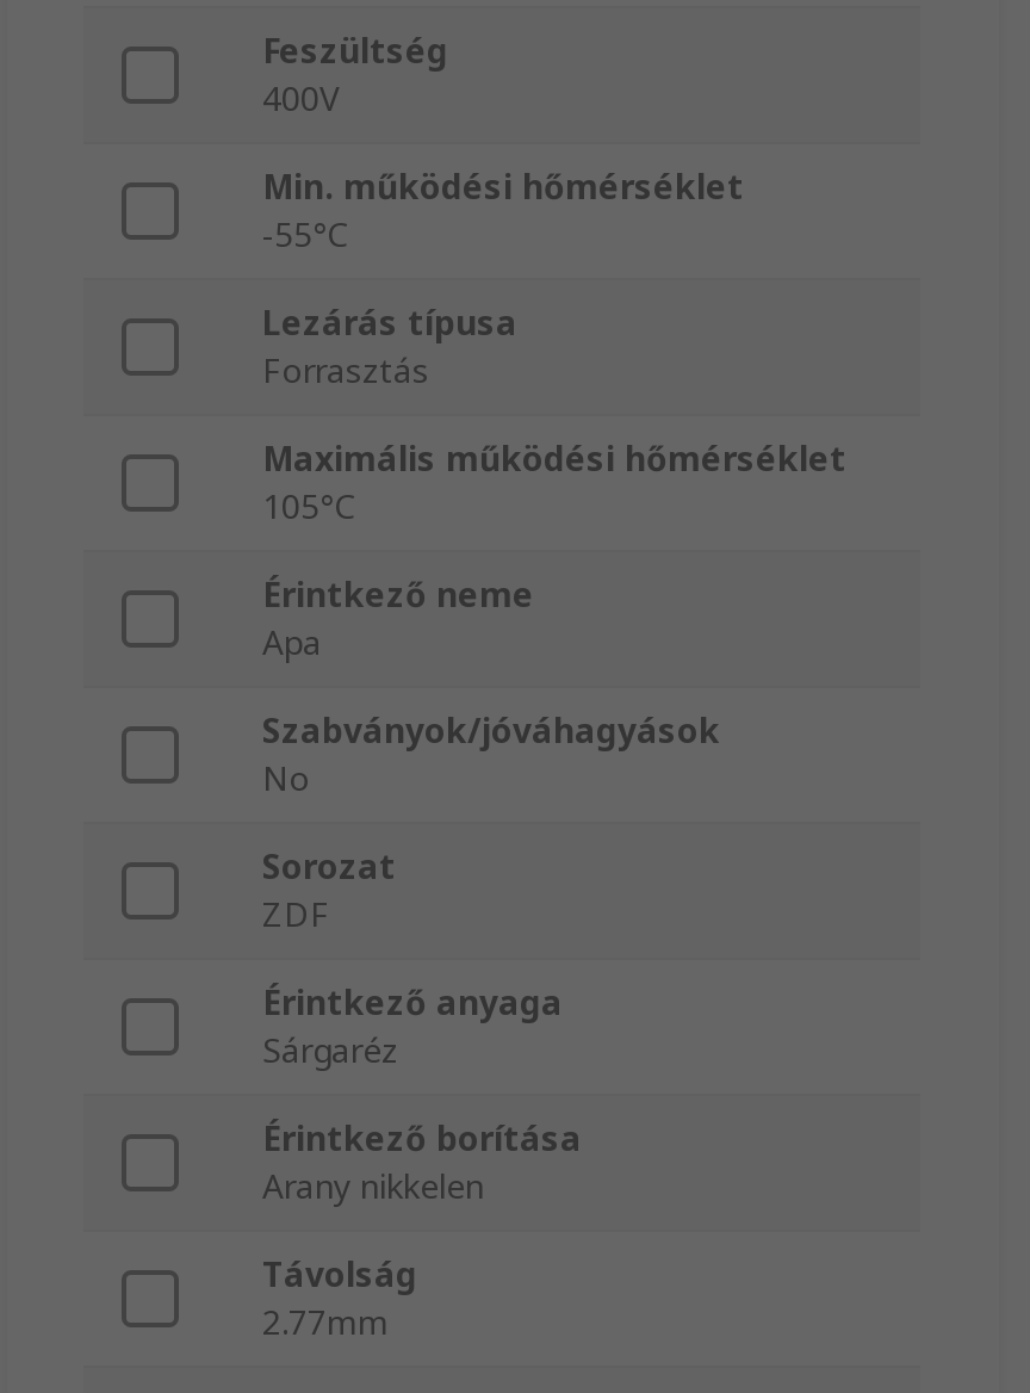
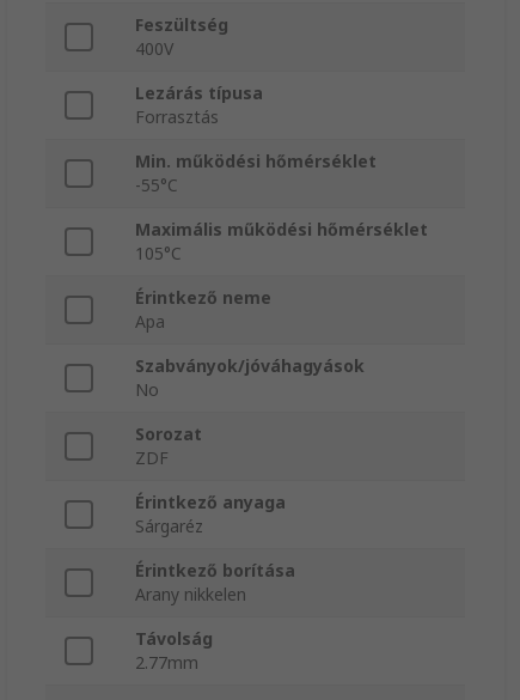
moved [262,165,744,258] -> [135,150,377,197]: Min. működési hőmérséklet | -55°C
moved [262,301,517,394] -> [135,82,263,129]: Lezárás típusa | Forrasztás

